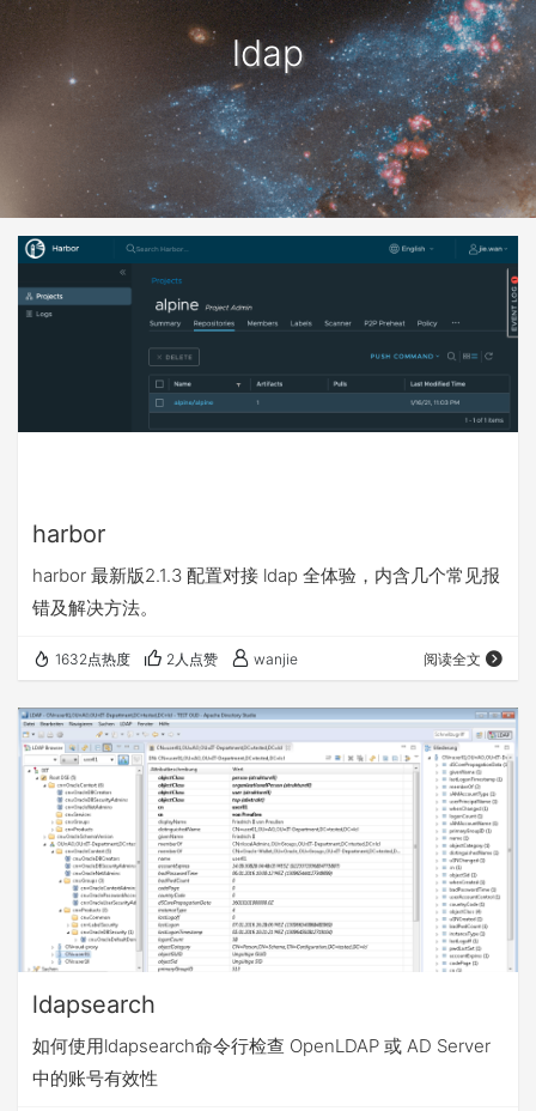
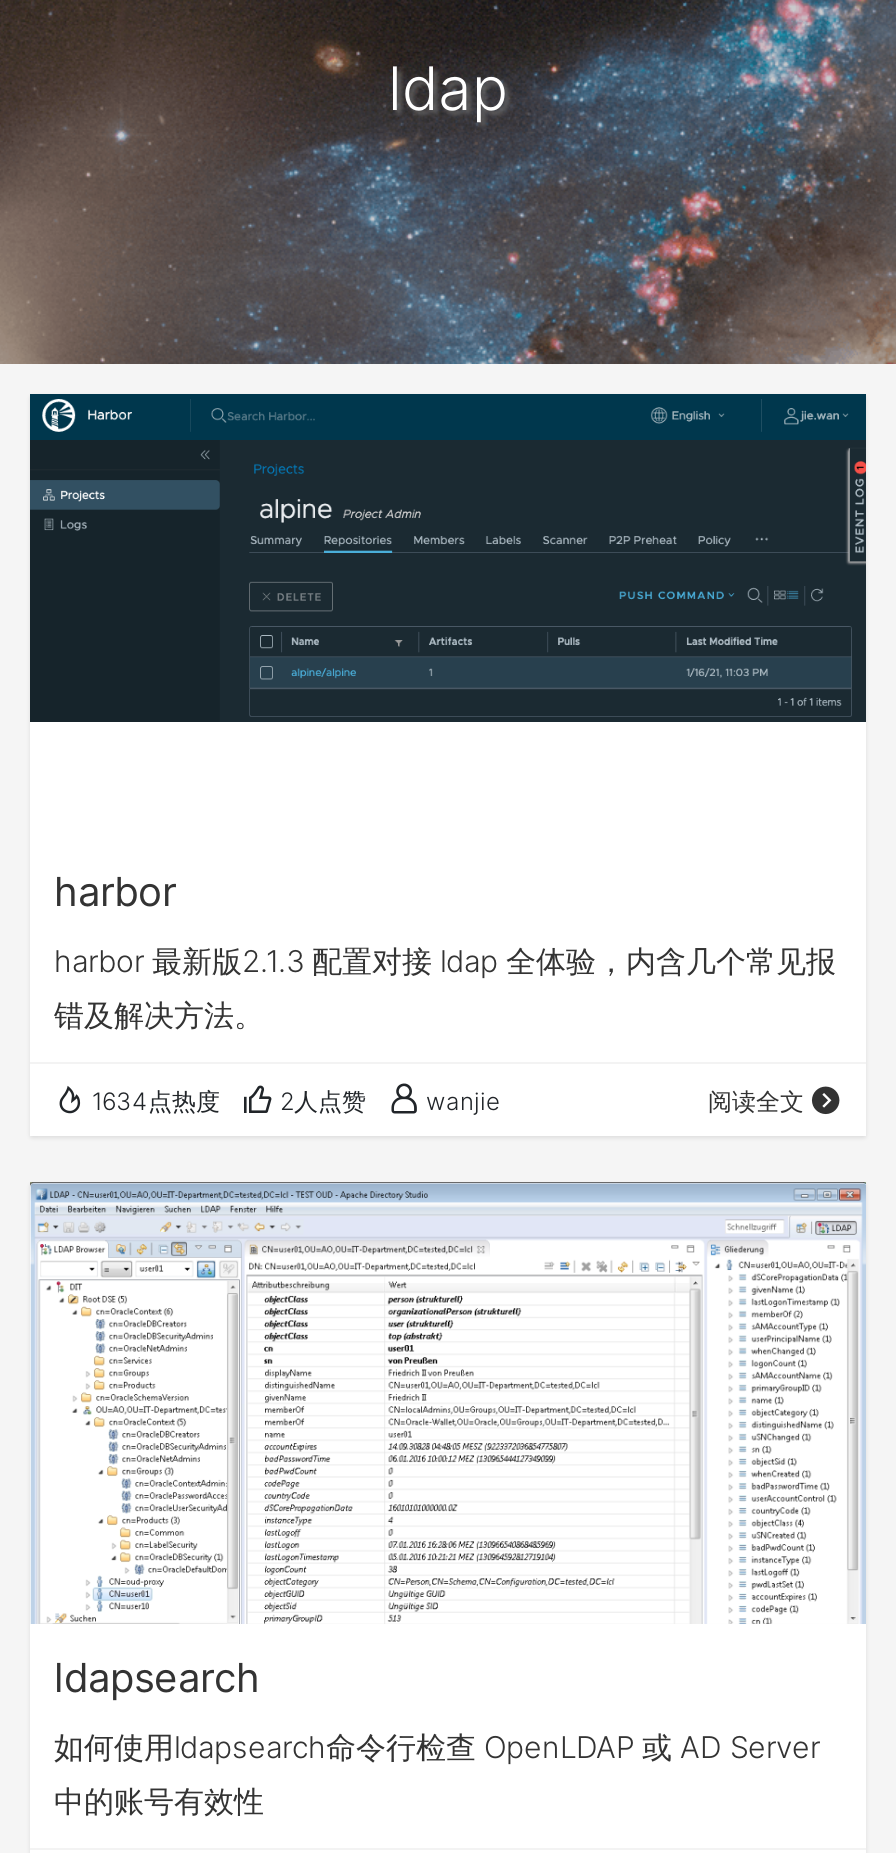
[55,649,298,667] 1632点热度 2人点赞 wanjie -> [92,1085,500,1115] 1634点热度 2人点赞 wanjie

